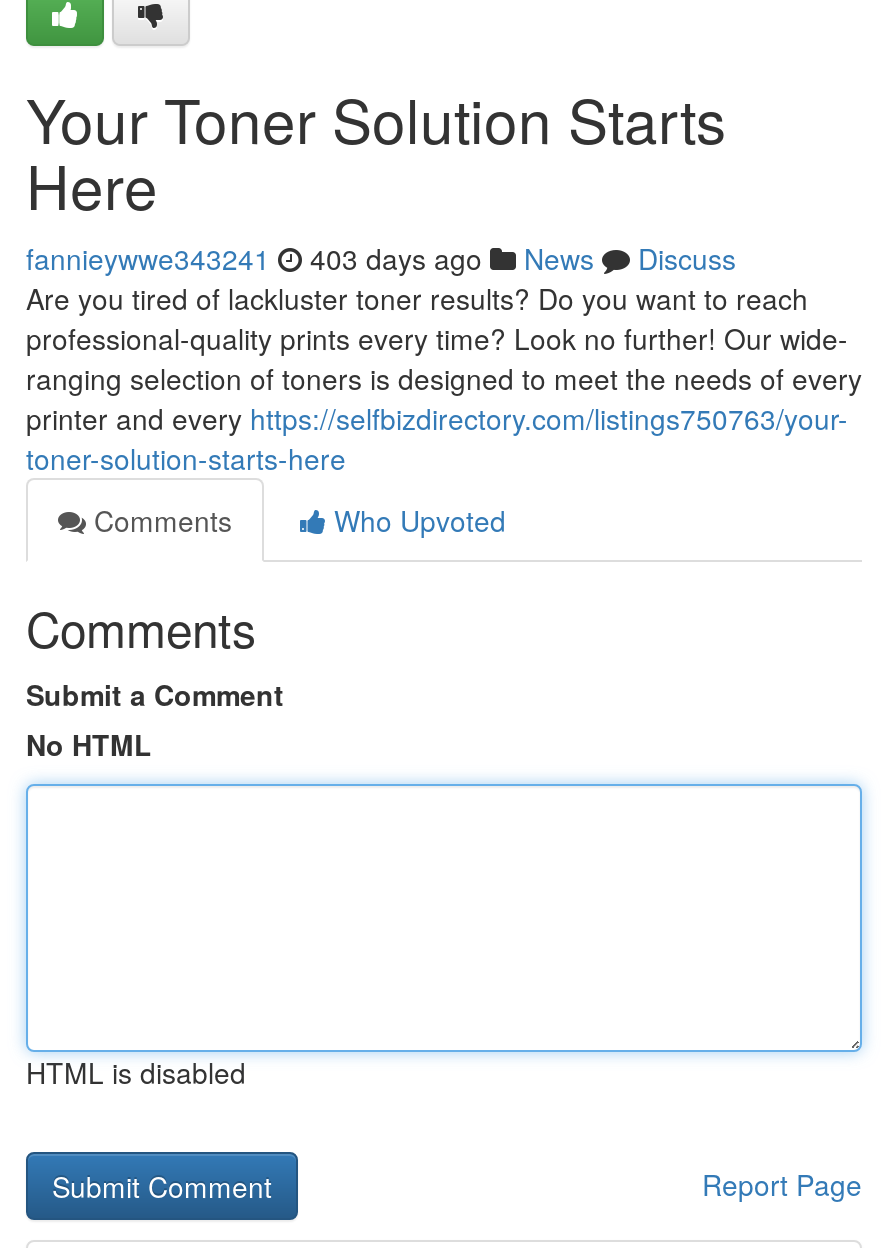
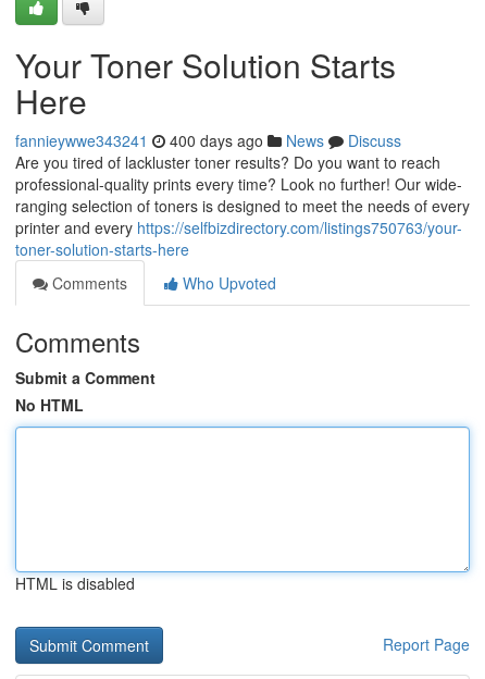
[26,238,736,278] fannieywwe343241 403 days ago News Discuss -> [15,129,401,151] fannieywwe343241 400 days ago News Discuss

